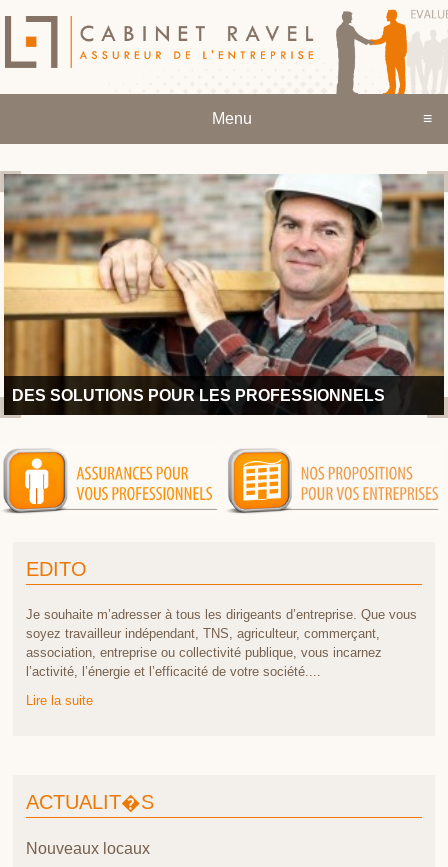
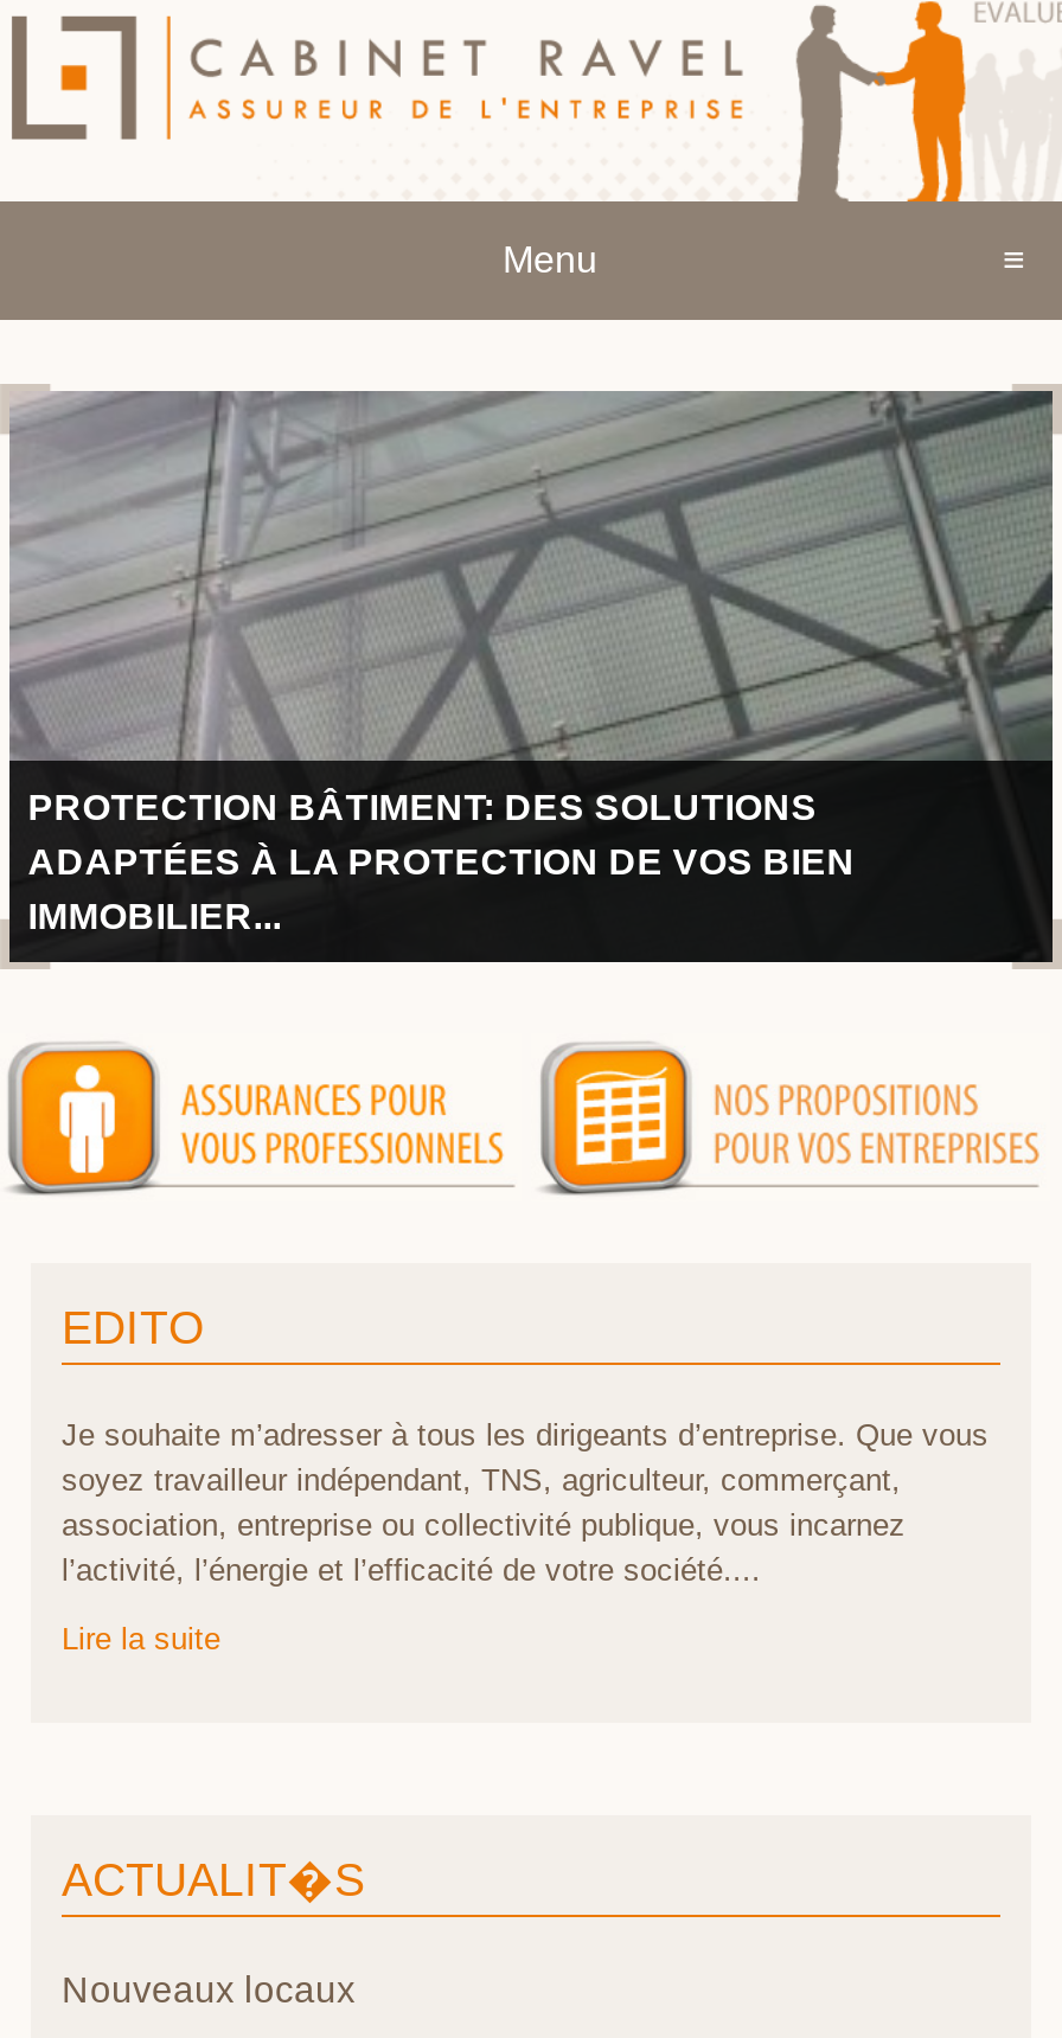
[3,174,445,404] [image] | DES SOLUTIONS POUR LES PROFESSIONNELS -> [7,389,1055,936] [image] | PROTECTION BÂTIMENT: DES SOLUTIONS | ADAPTÉES À LA PROTECTION DE VOS BIEN | IMMOBILIER...

